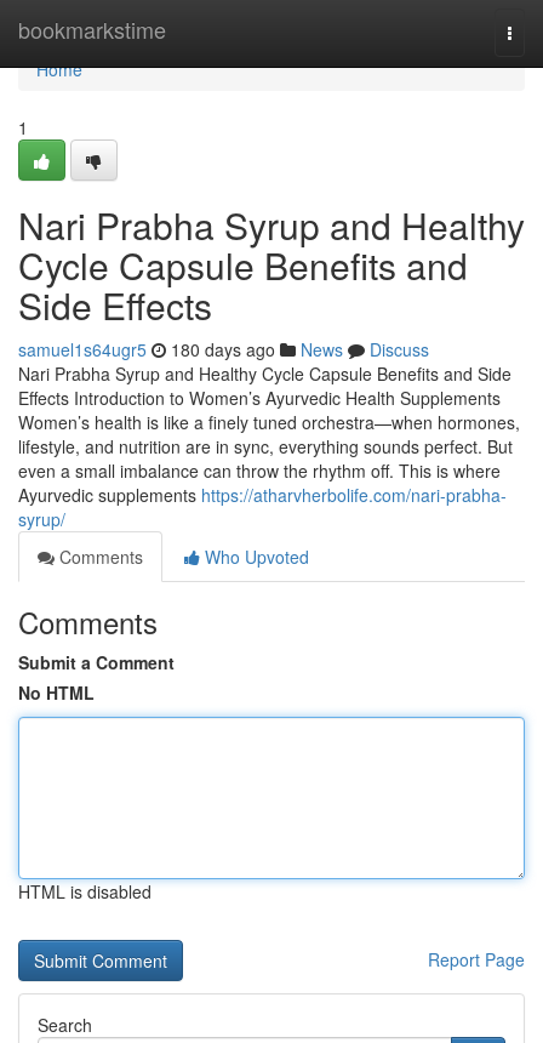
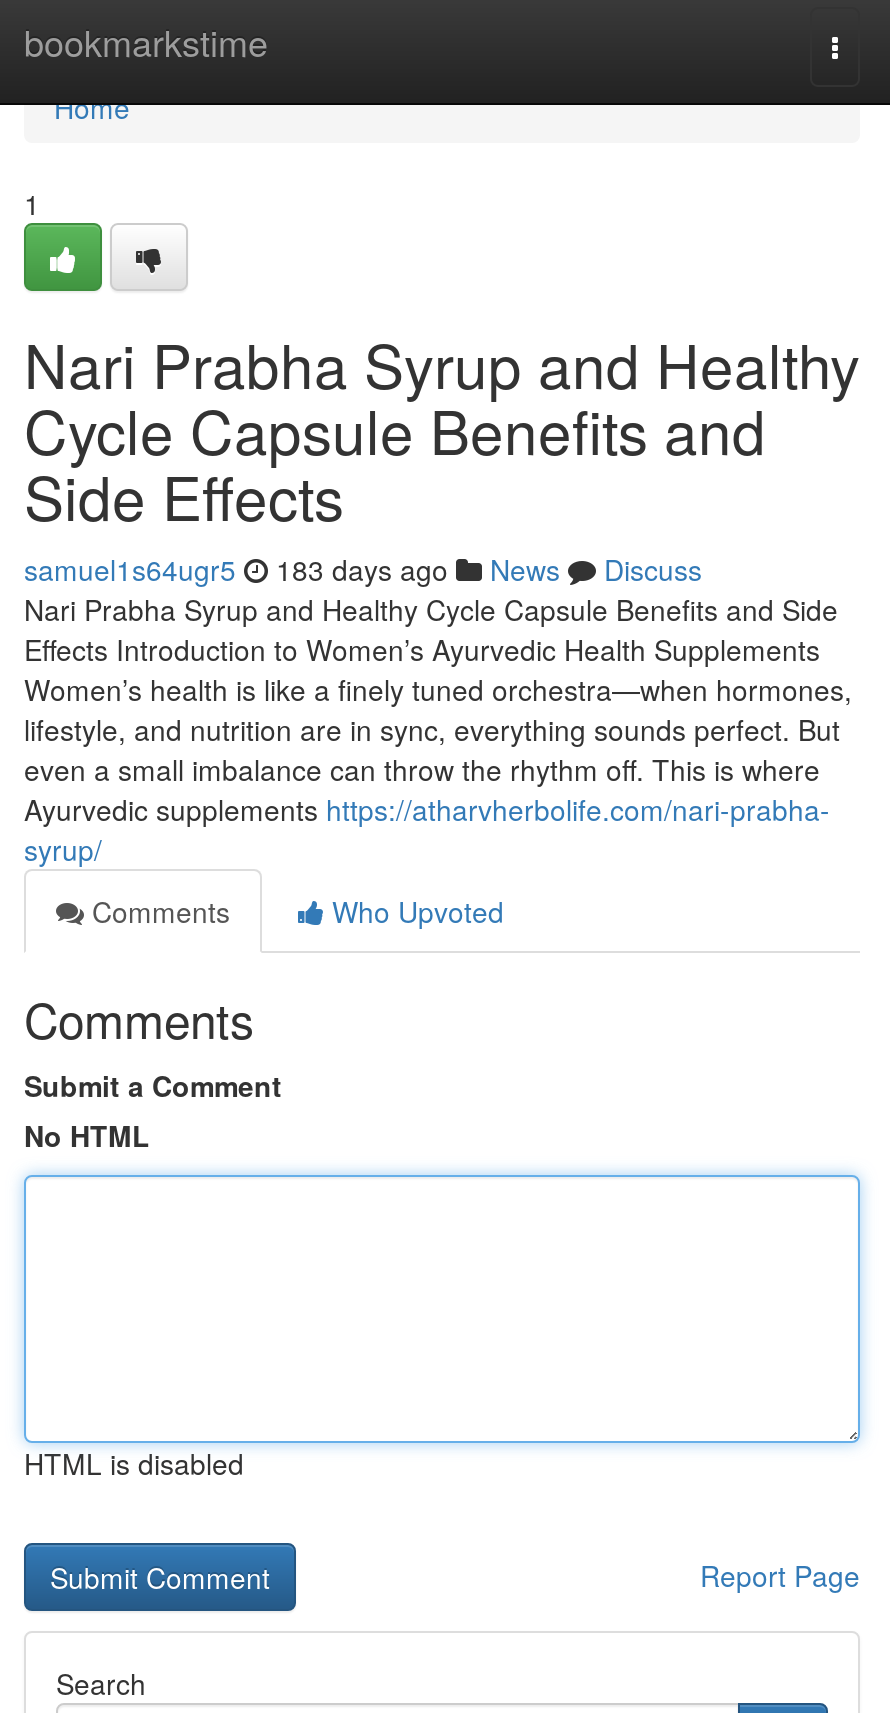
[18,337,429,361] samuel1s64ugr5 180 days ago News Discuss -> [24,549,702,589] samuel1s64ugr5 183 days ago News Discuss

